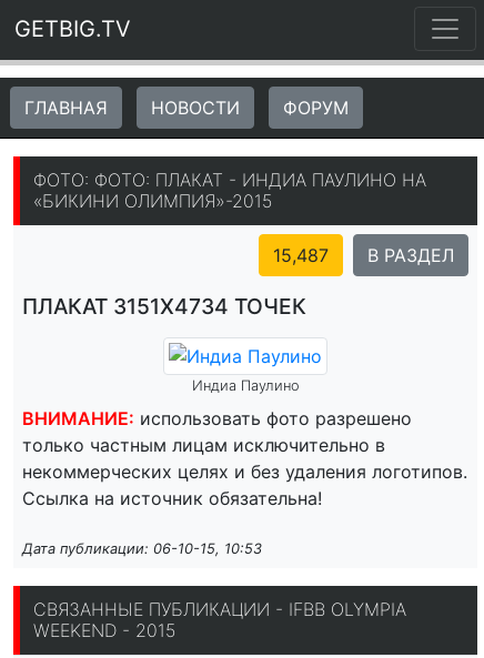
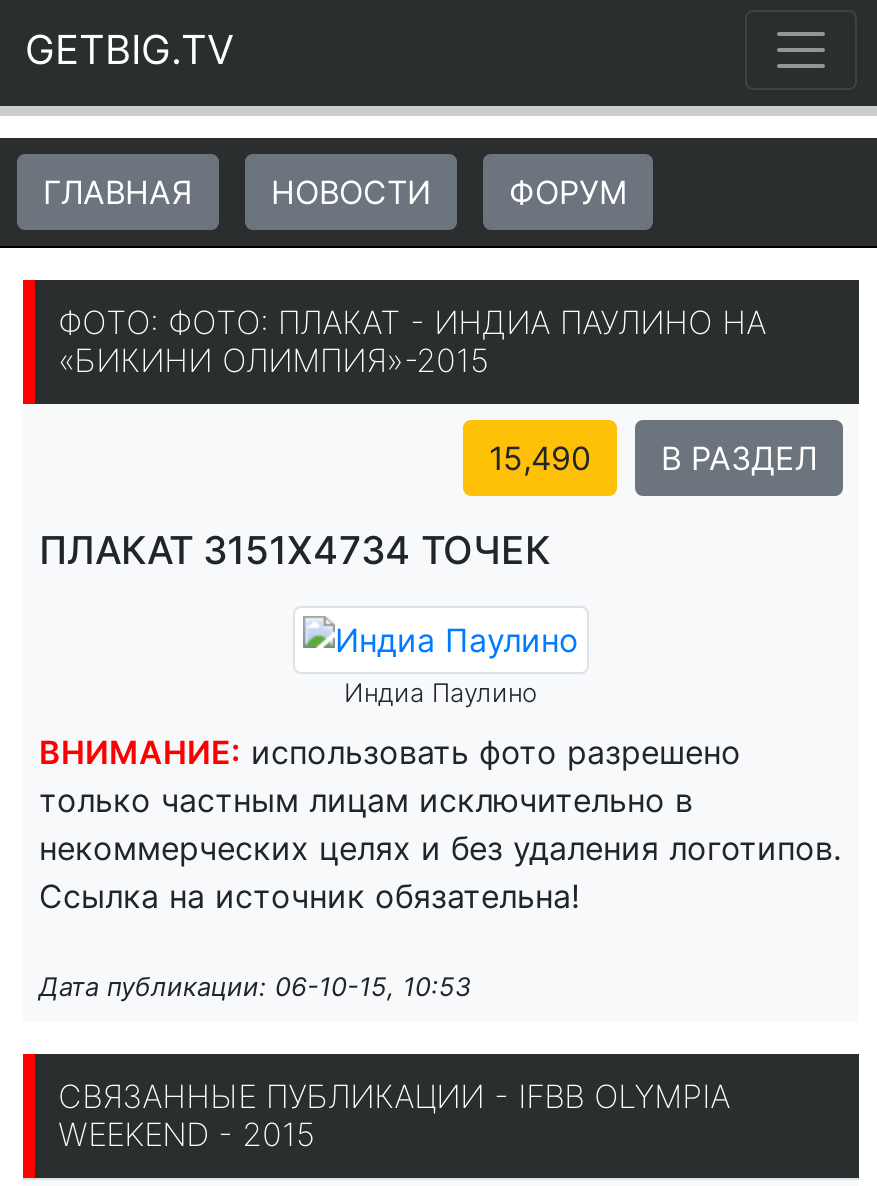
[273,244,454,266] 15,487 В РАЗДЕЛ -> [489,438,817,478] 15,490 В РАЗДЕЛ

